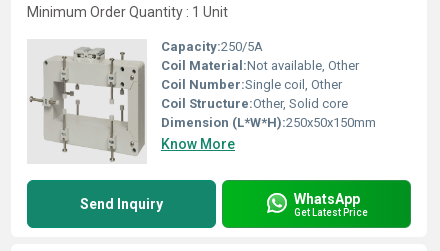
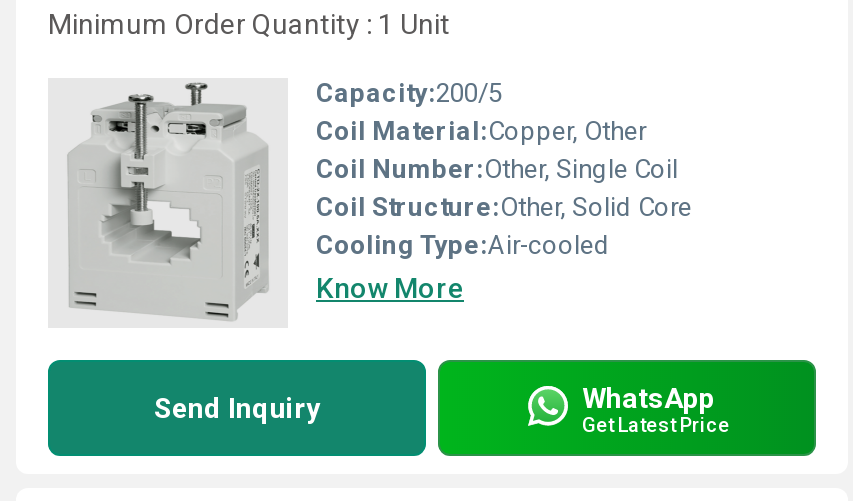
[29,39,376,162] [image] | Capacity:250/5A | Coil Material:Not available, Other | Coil Number:Single coil, Other | Coil Structure:Other, Solid core | Dimension (L*W*H):250x50x150mm -> [54,78,692,320] [image] | Capacity:200/5 | Coil Material:Copper, Other | Coil Number:Other, Single Coil | Coil Structure:Other, Solid Core | Cooling Type:Air-cooled

